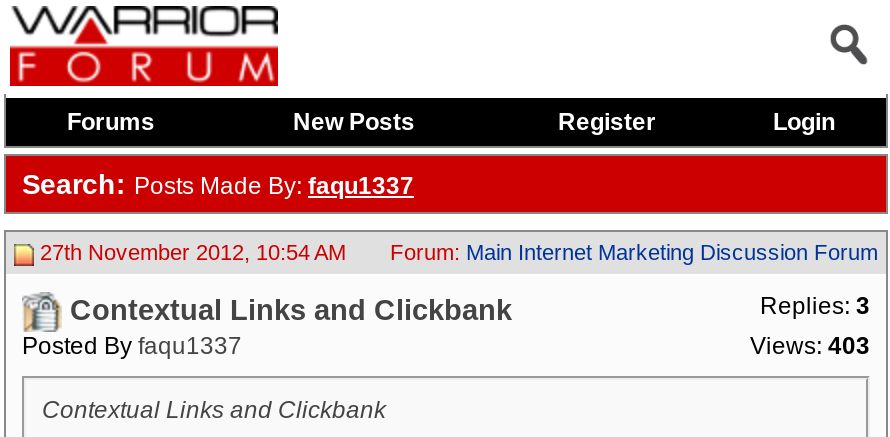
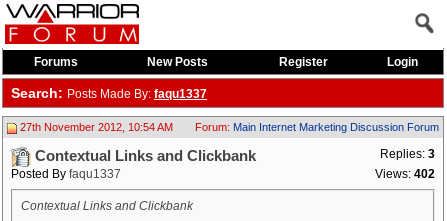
[750,332,870,360] Views: 403 -> [375,167,435,181] Views: 402

